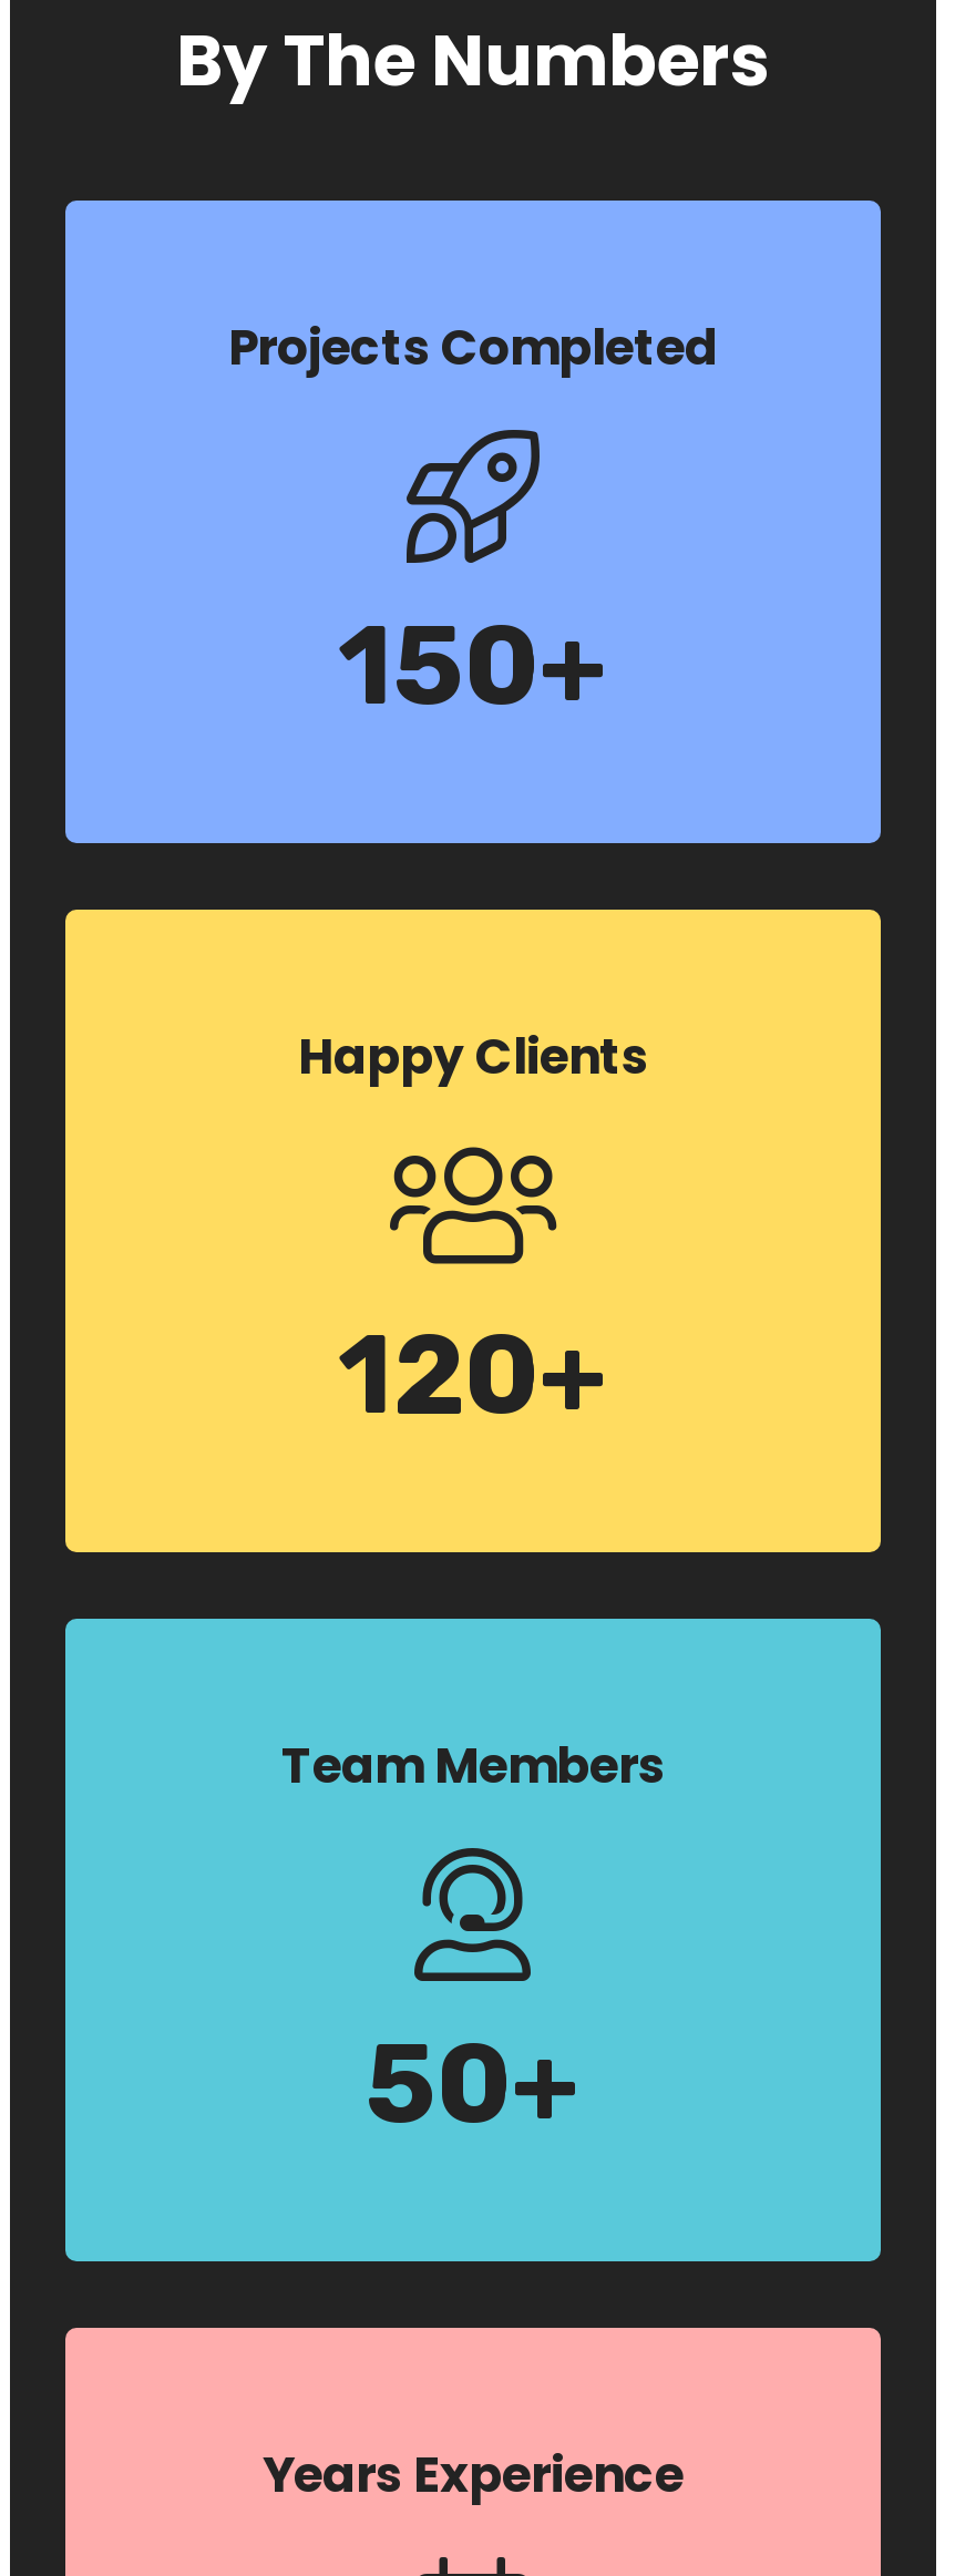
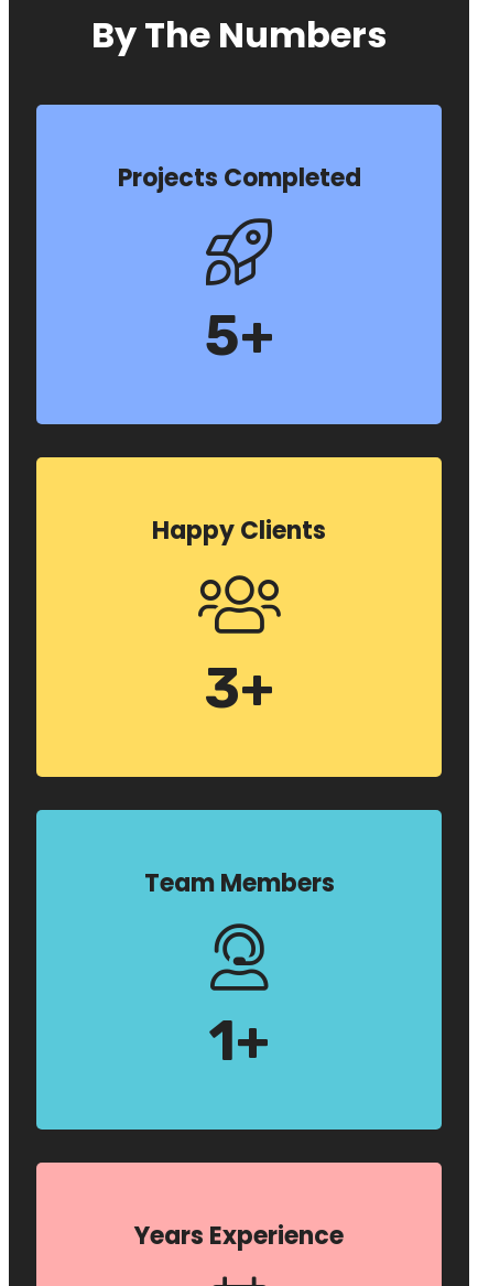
[338,599,608,732] 150+ -> [204,303,274,369] 5+
[338,1308,608,1441] 120+ -> [204,656,274,722] 3+
[366,2018,581,2151] 50+ -> [208,1008,270,1074] 1+

